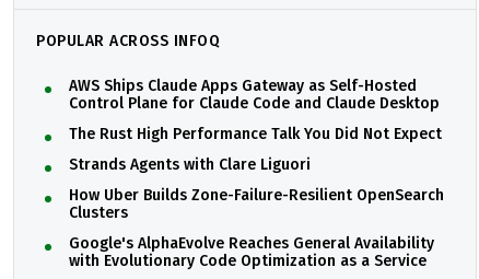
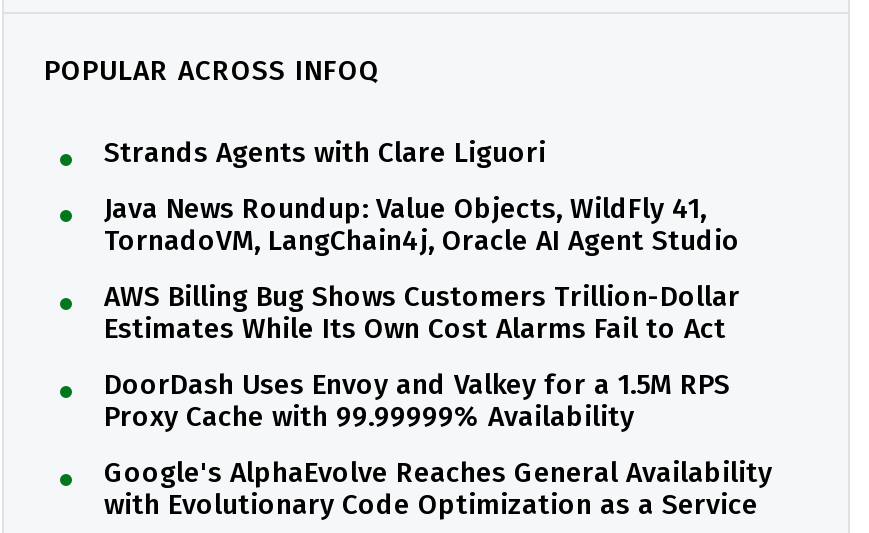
[69,77,442,143] AWS Ships Claude Apps Gateway as Self-Hosted | Control Plane for Claude Code and Claude Desktop | The Rust High Performance Talk You Did Not Expect -> none
moved [69,155,311,174] -> [104,136,546,170]: Strands Agents with Clare Liguori
[69,186,444,222] How Uber Builds Zone-Failure-Resilient OpenSearch | Clusters -> [104,192,740,434] Java News Roundup: Value Objects, WildFly 41, | TornadoVM, LangChain4j, Oracle AI Agent Studio | AWS Billing Bug Shows Customers Trillion-Dollar | Estimates While Its Own Cost Alarms Fail to Act | DoorDash Uses Envoy and Valkey for a 1.5M RPS | Proxy Cache with 99.99999% Availability

